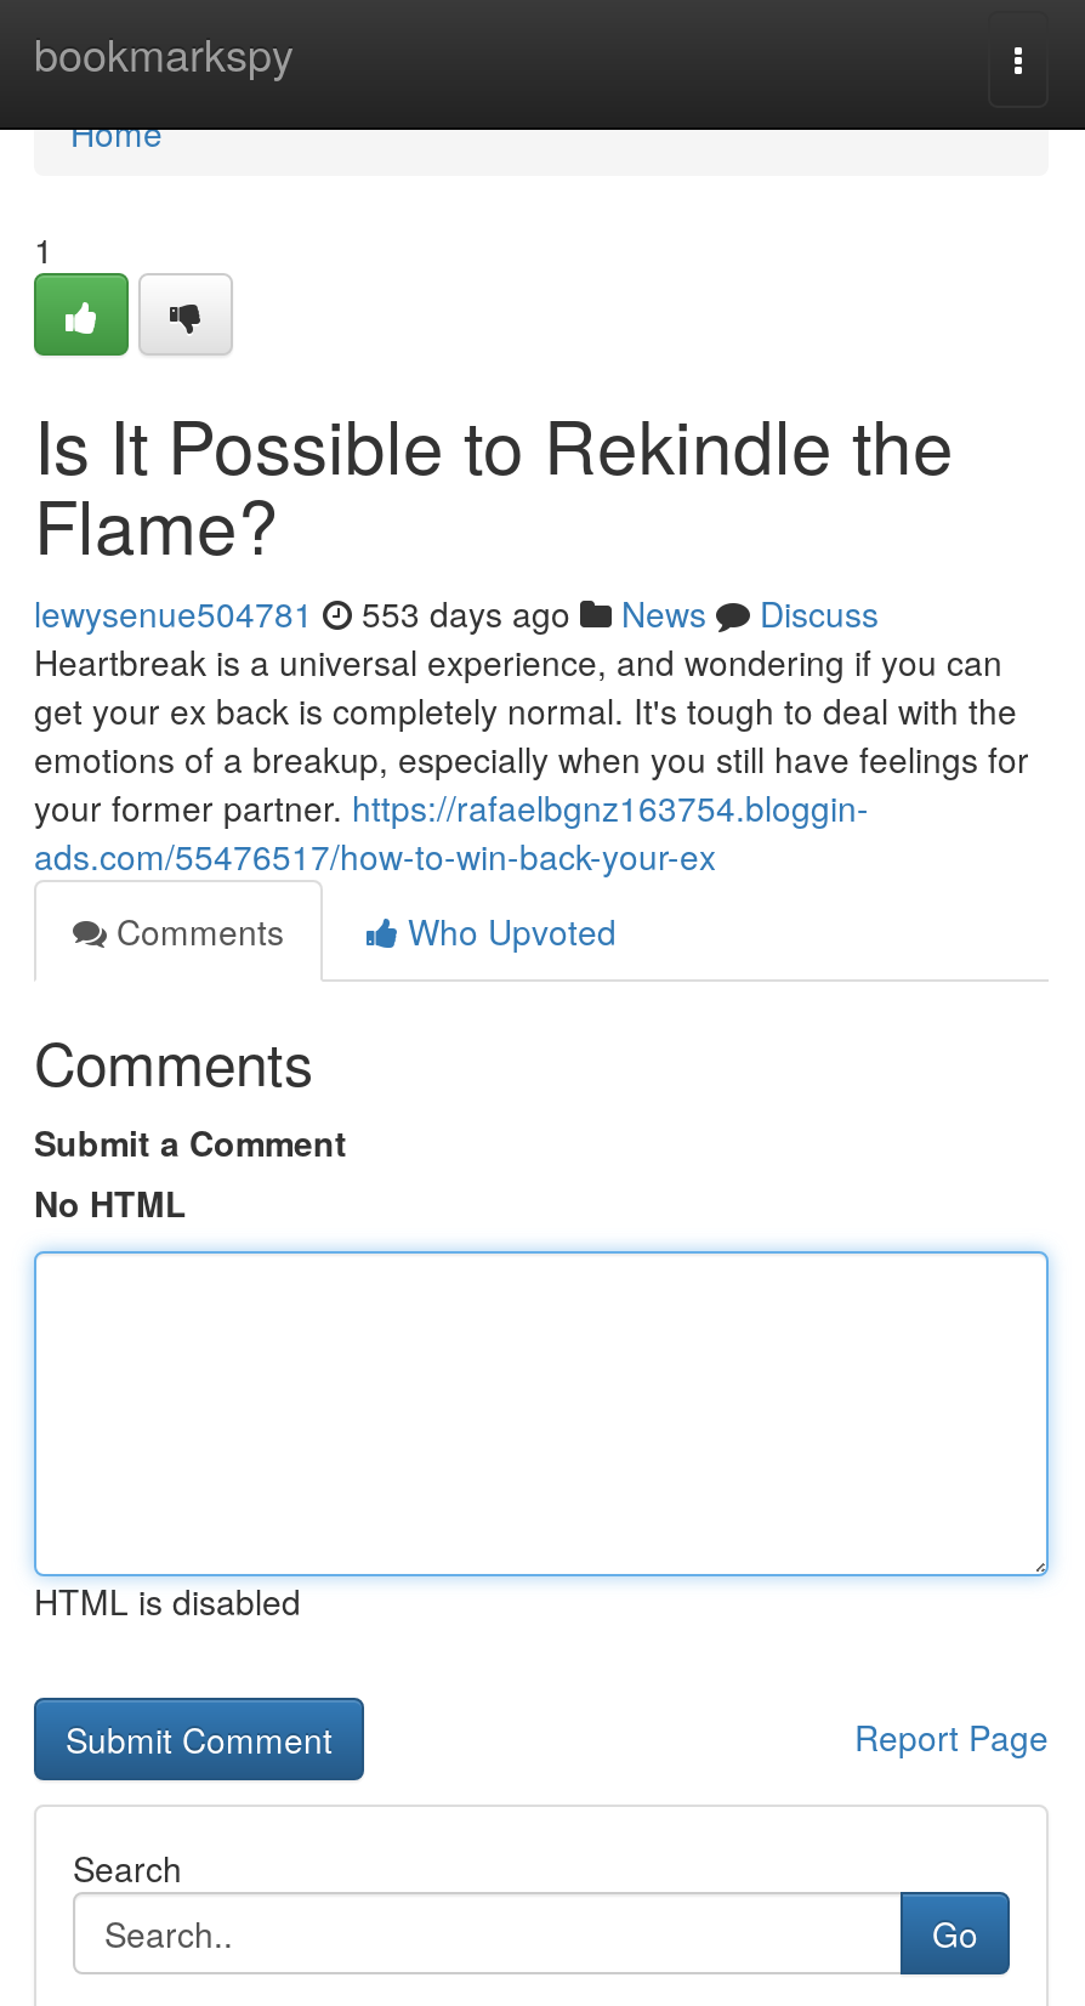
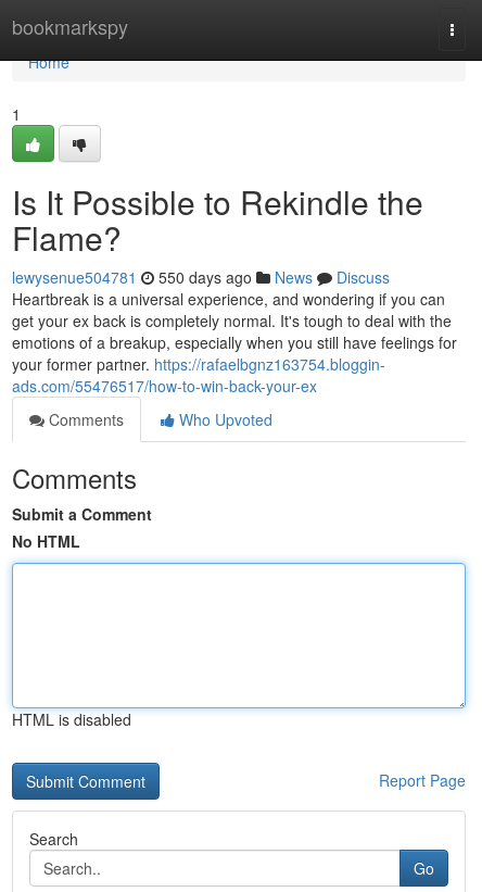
[34,589,879,637] lewysenue504781 553 days ago News Discuss -> [12,266,390,288] lewysenue504781 550 days ago News Discuss

